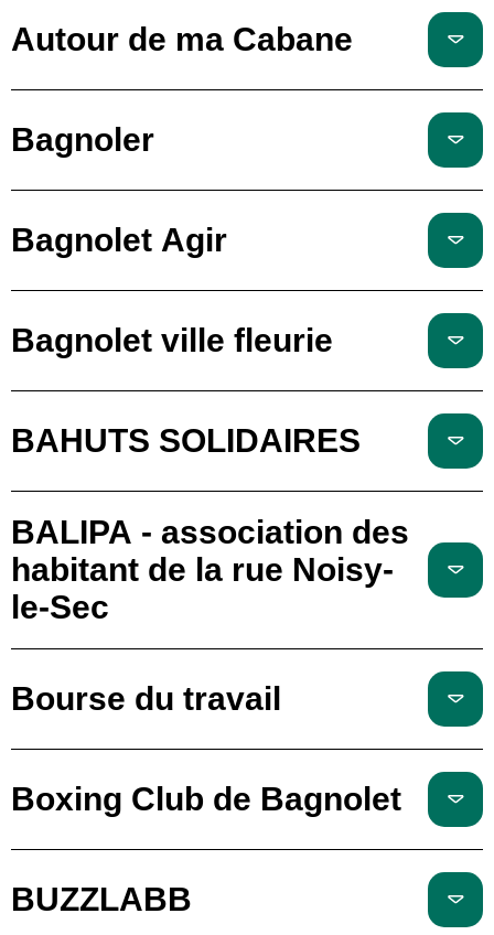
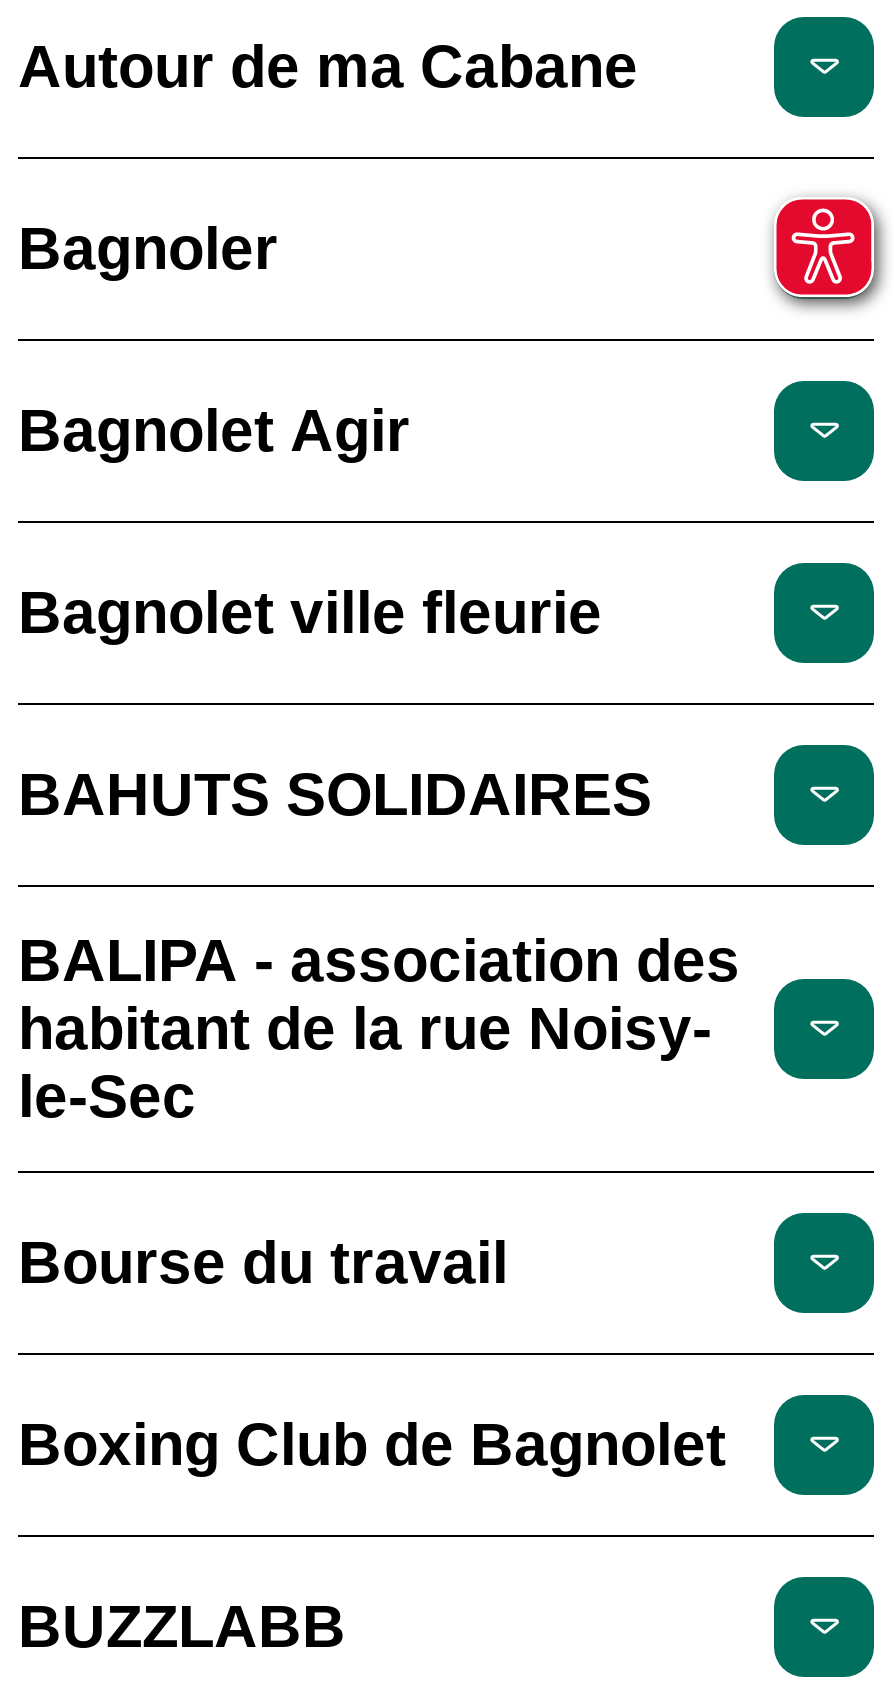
[427,111,488,173] [image] -> [774,197,886,311] [image]

